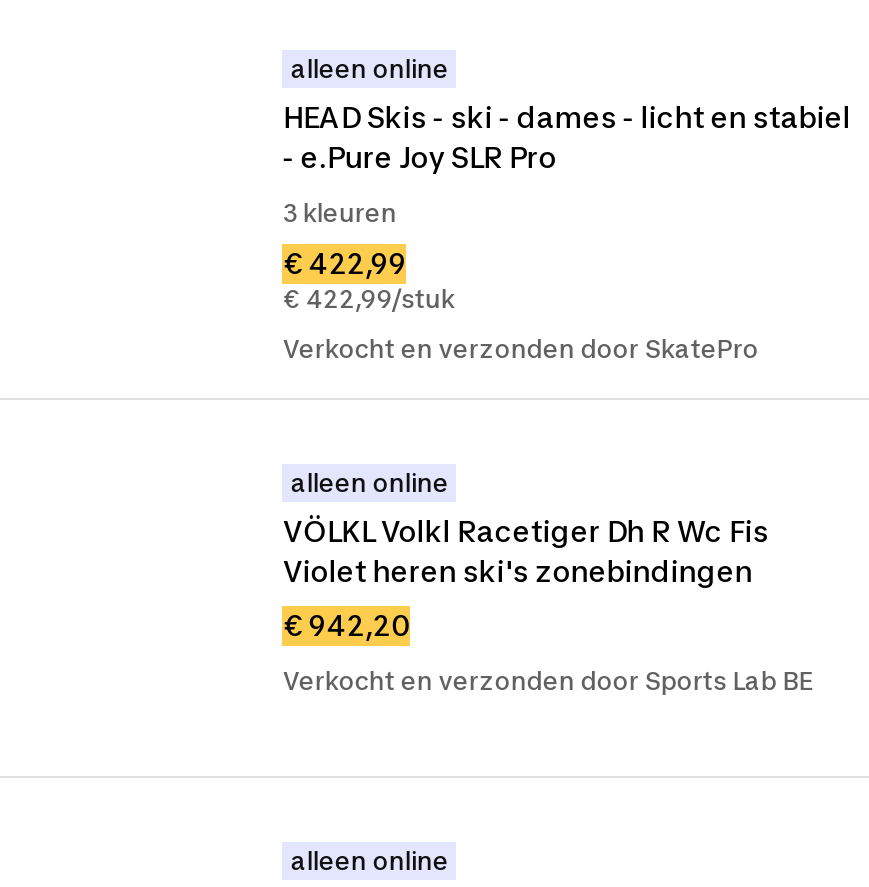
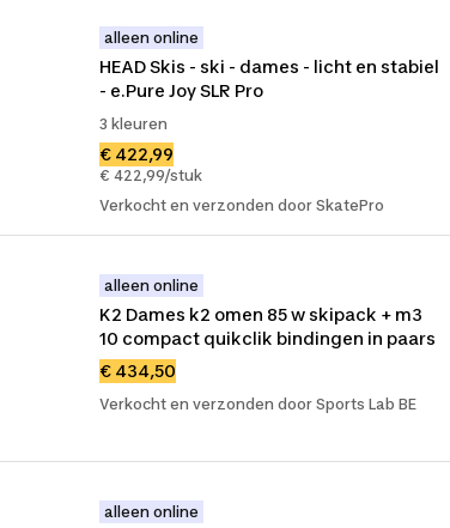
[283,514,769,588] VÖLKL Volkl Racetiger Dh R Wc Fis | Violet heren ski's zonebindingen -> [100,304,436,348] K2 Dames k2 omen 85 w skipack + m3 | 10 compact quikclik bindingen in paars
[283,608,411,642] € 942,20 -> [100,360,176,381] € 434,50

